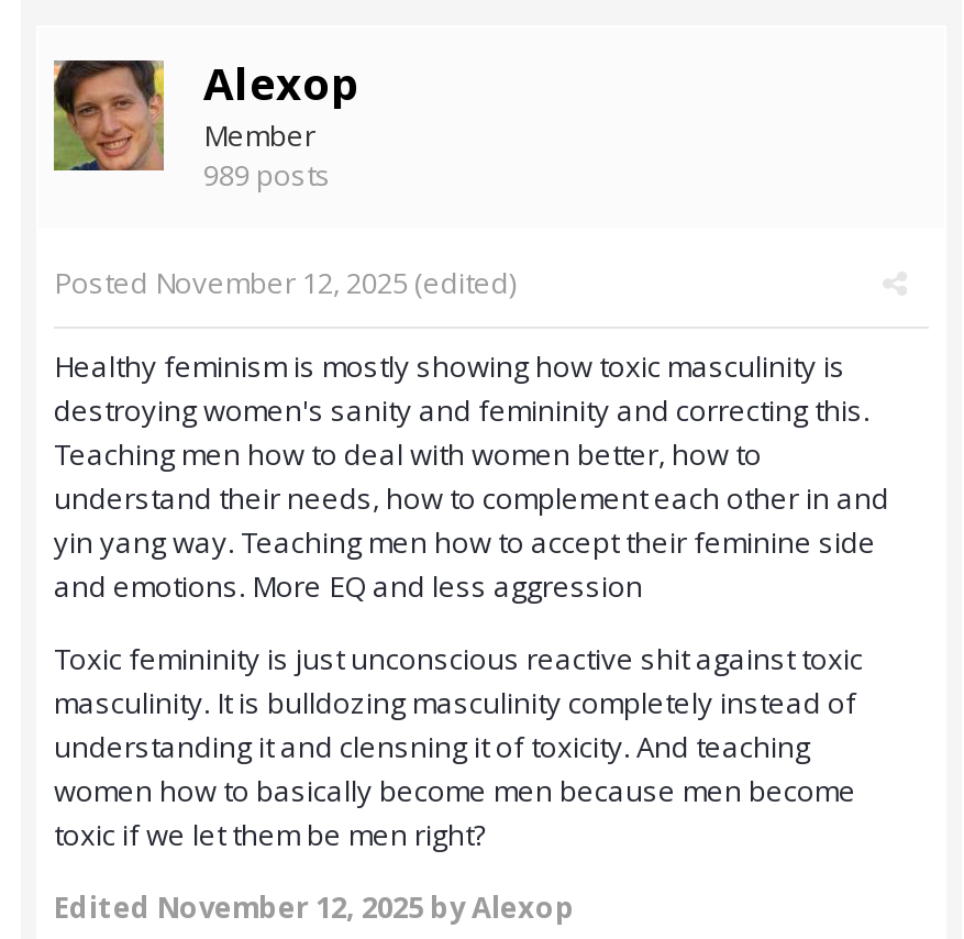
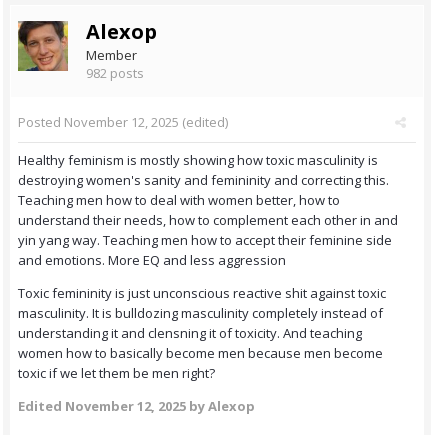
[203,155,331,195] 989 posts -> [86,64,144,82] 982 posts

